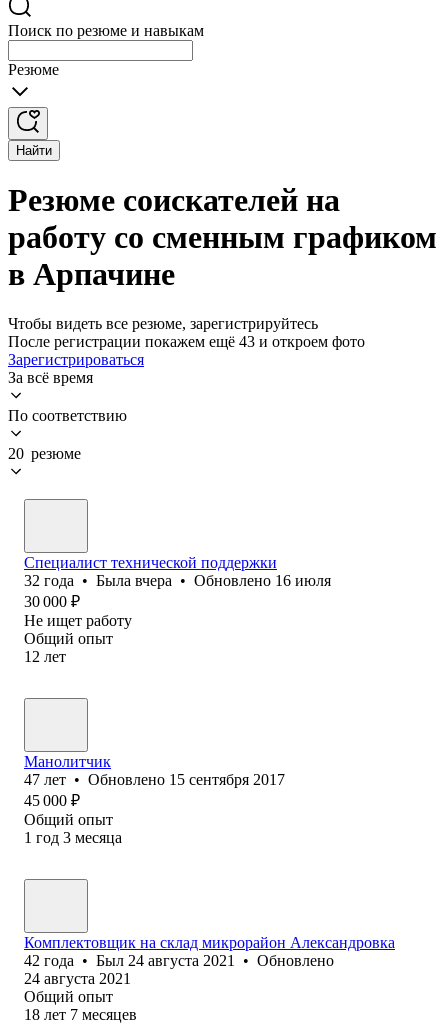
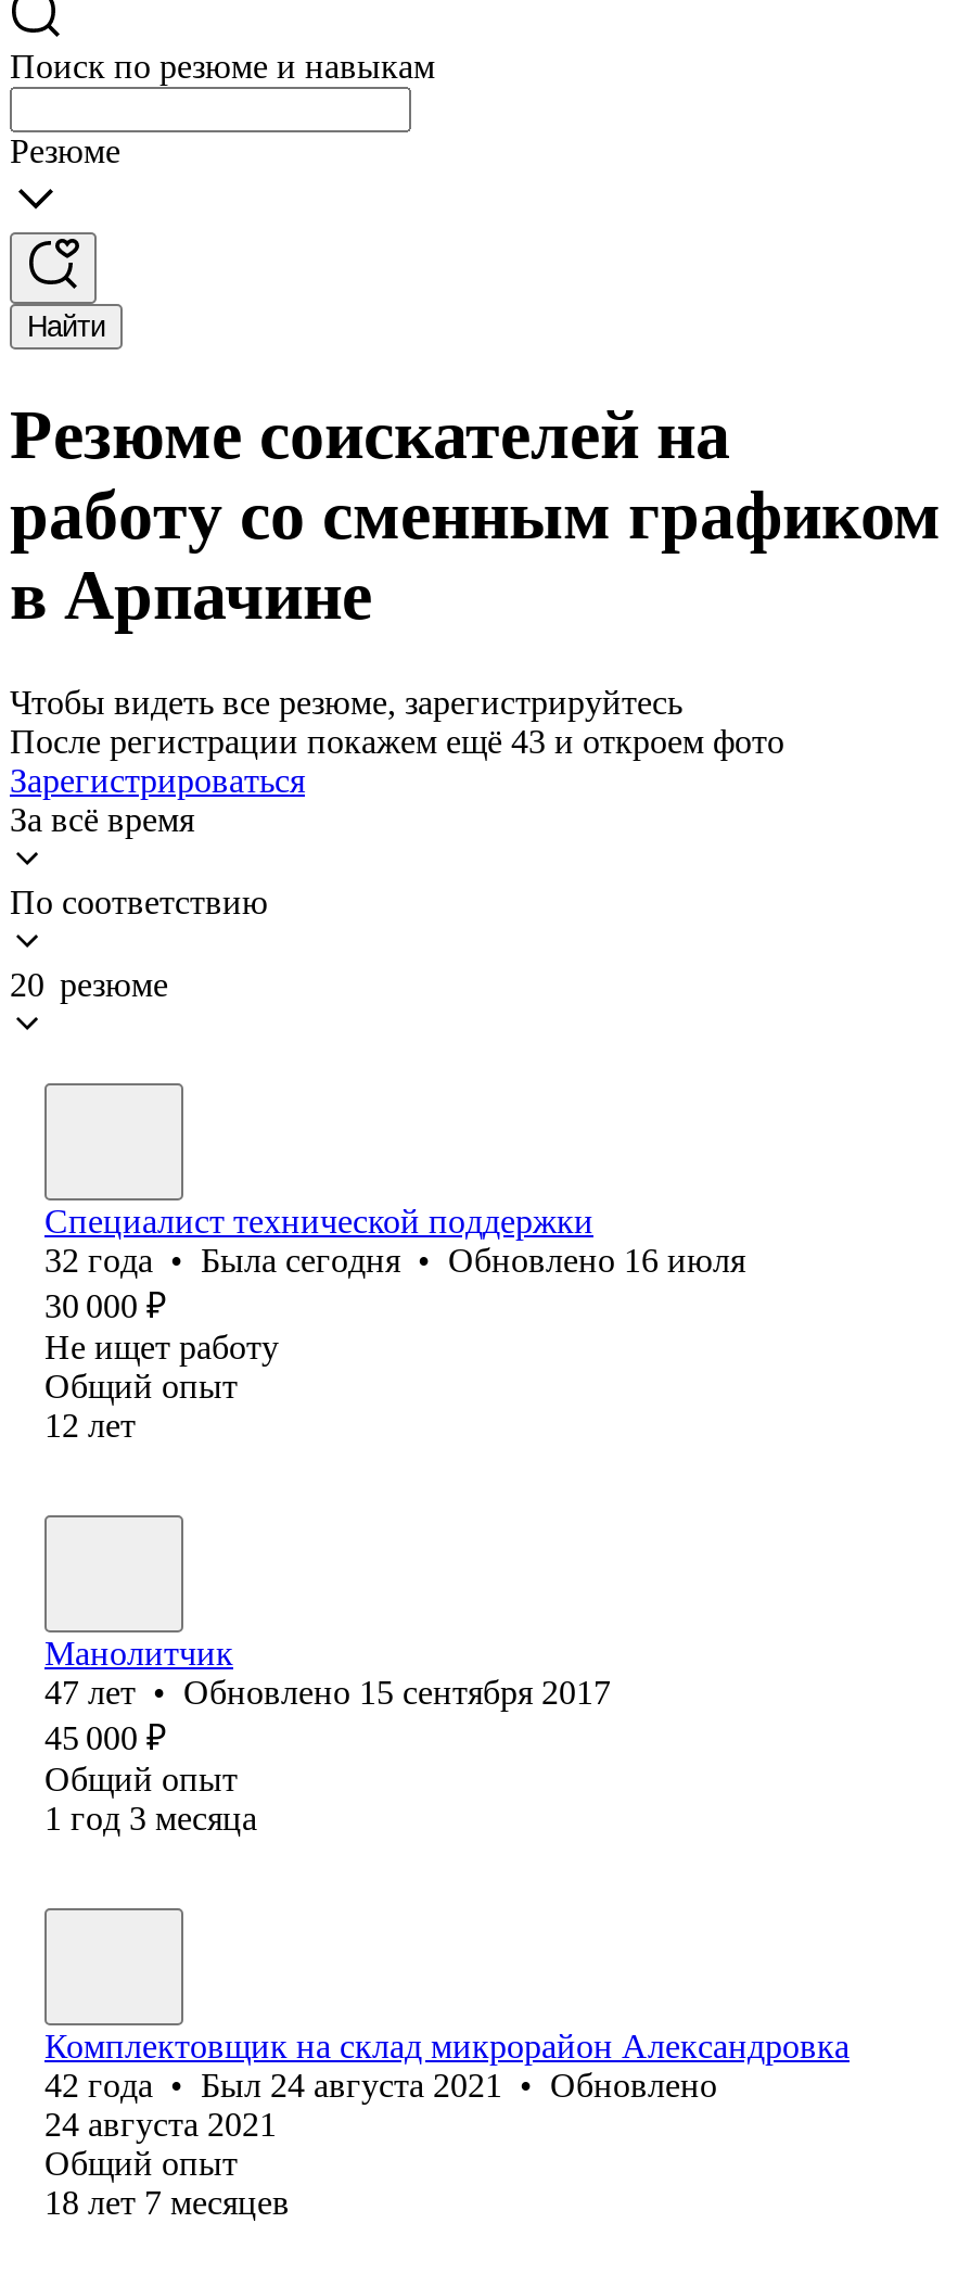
[24,572,331,589] 32 года • Была вчера • Обновлено 16 июля -> [44,1242,745,1278] 32 года • Была сегодня • Обновлено 16 июля

